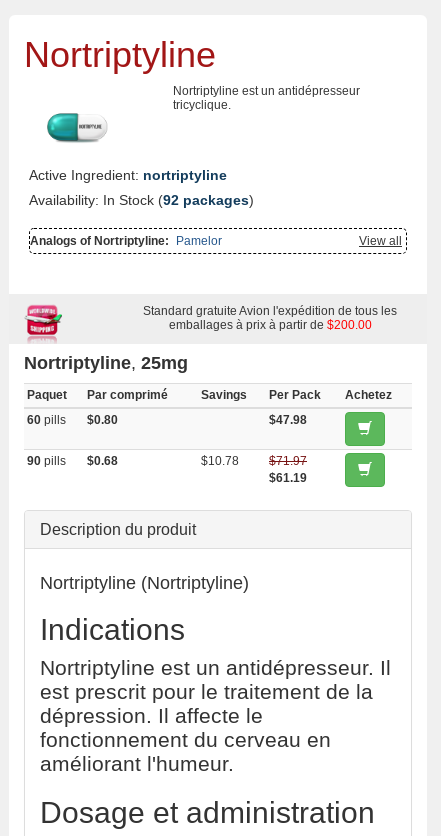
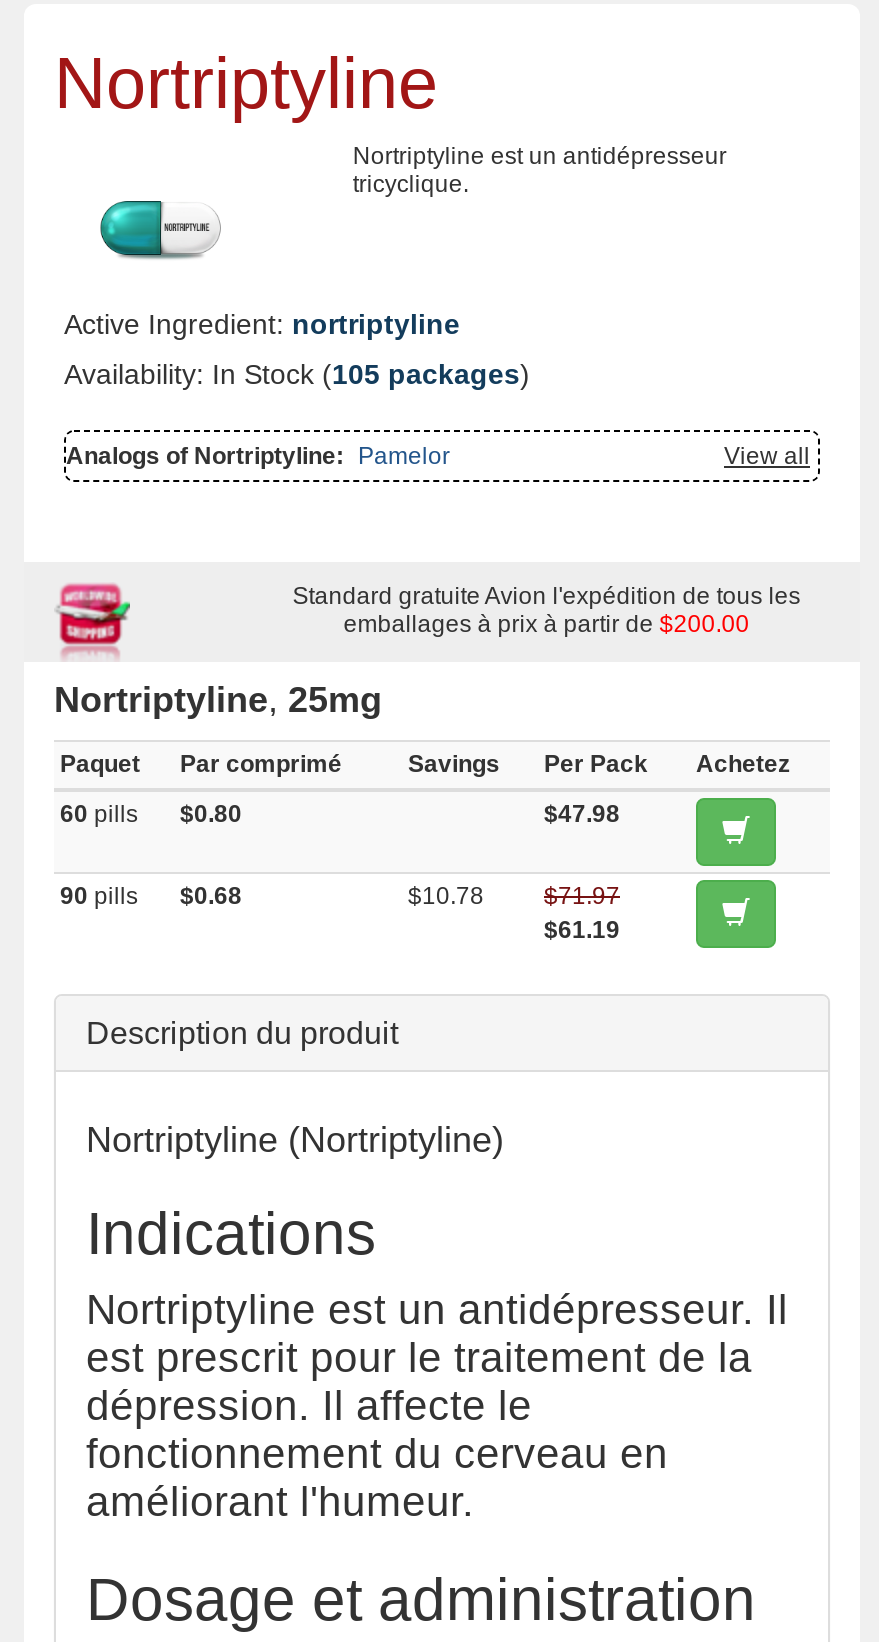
[29,192,254,208] Availability: In Stock (92 packages) -> [64,358,530,390] Availability: In Stock (105 packages)

